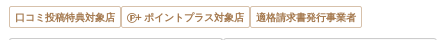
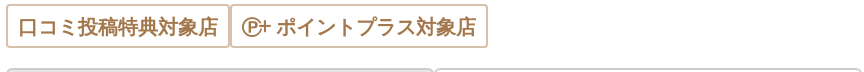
[256,10,356,24] 適格請求書発行事業者 -> none

